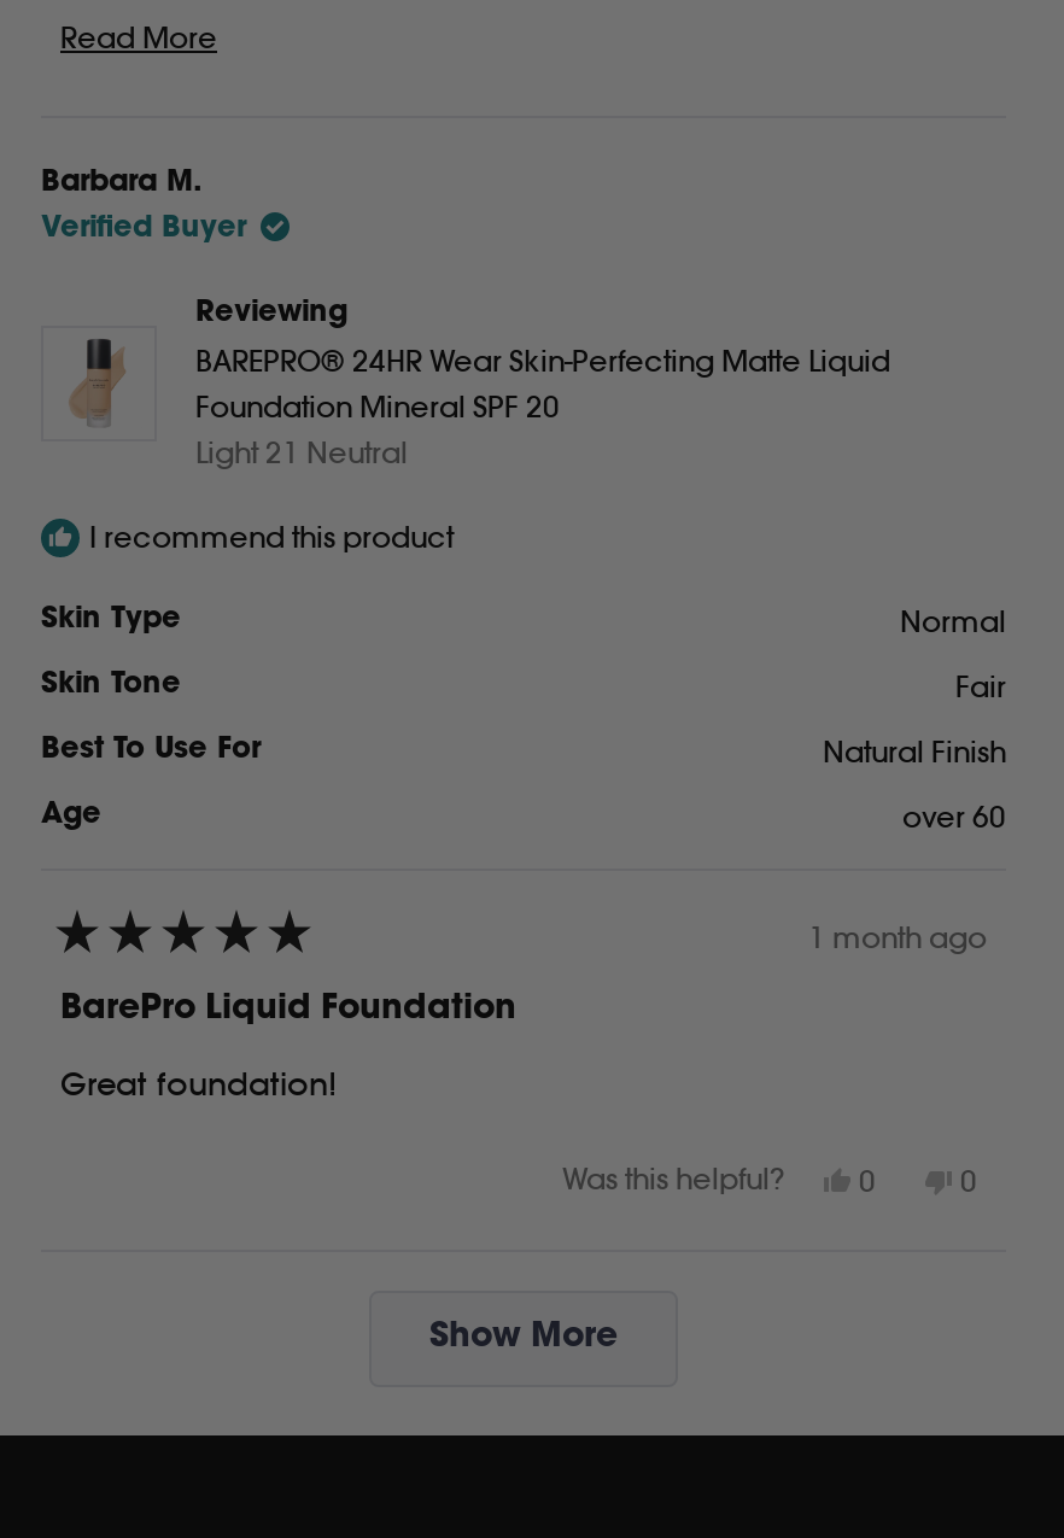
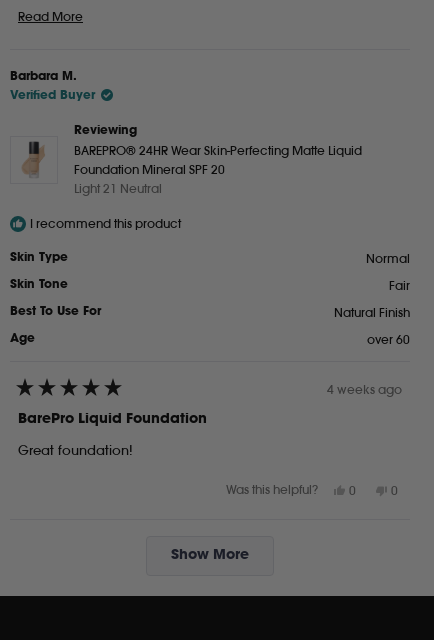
[808,920,987,956] 1 month ago -> [327,382,402,397] 4 weeks ago

